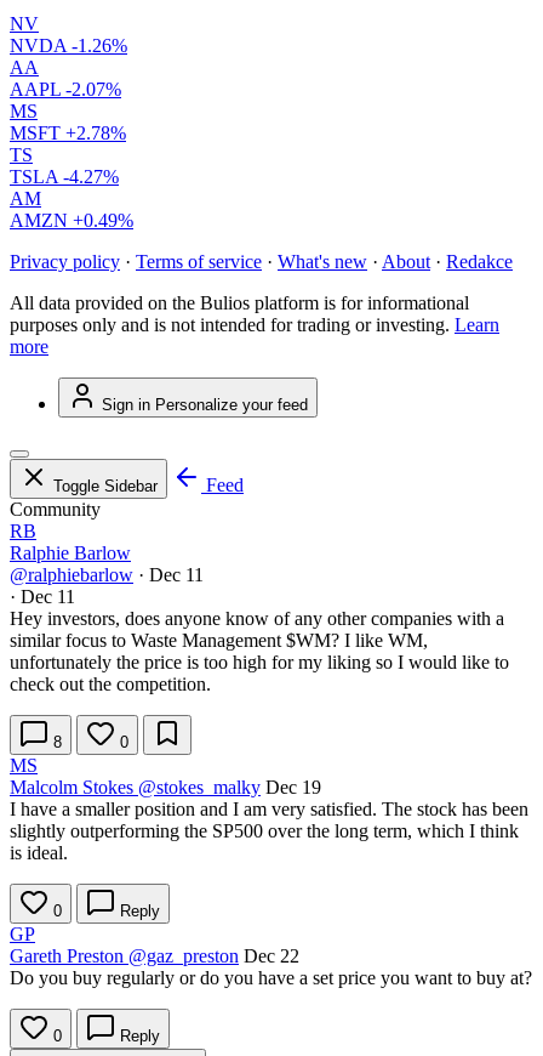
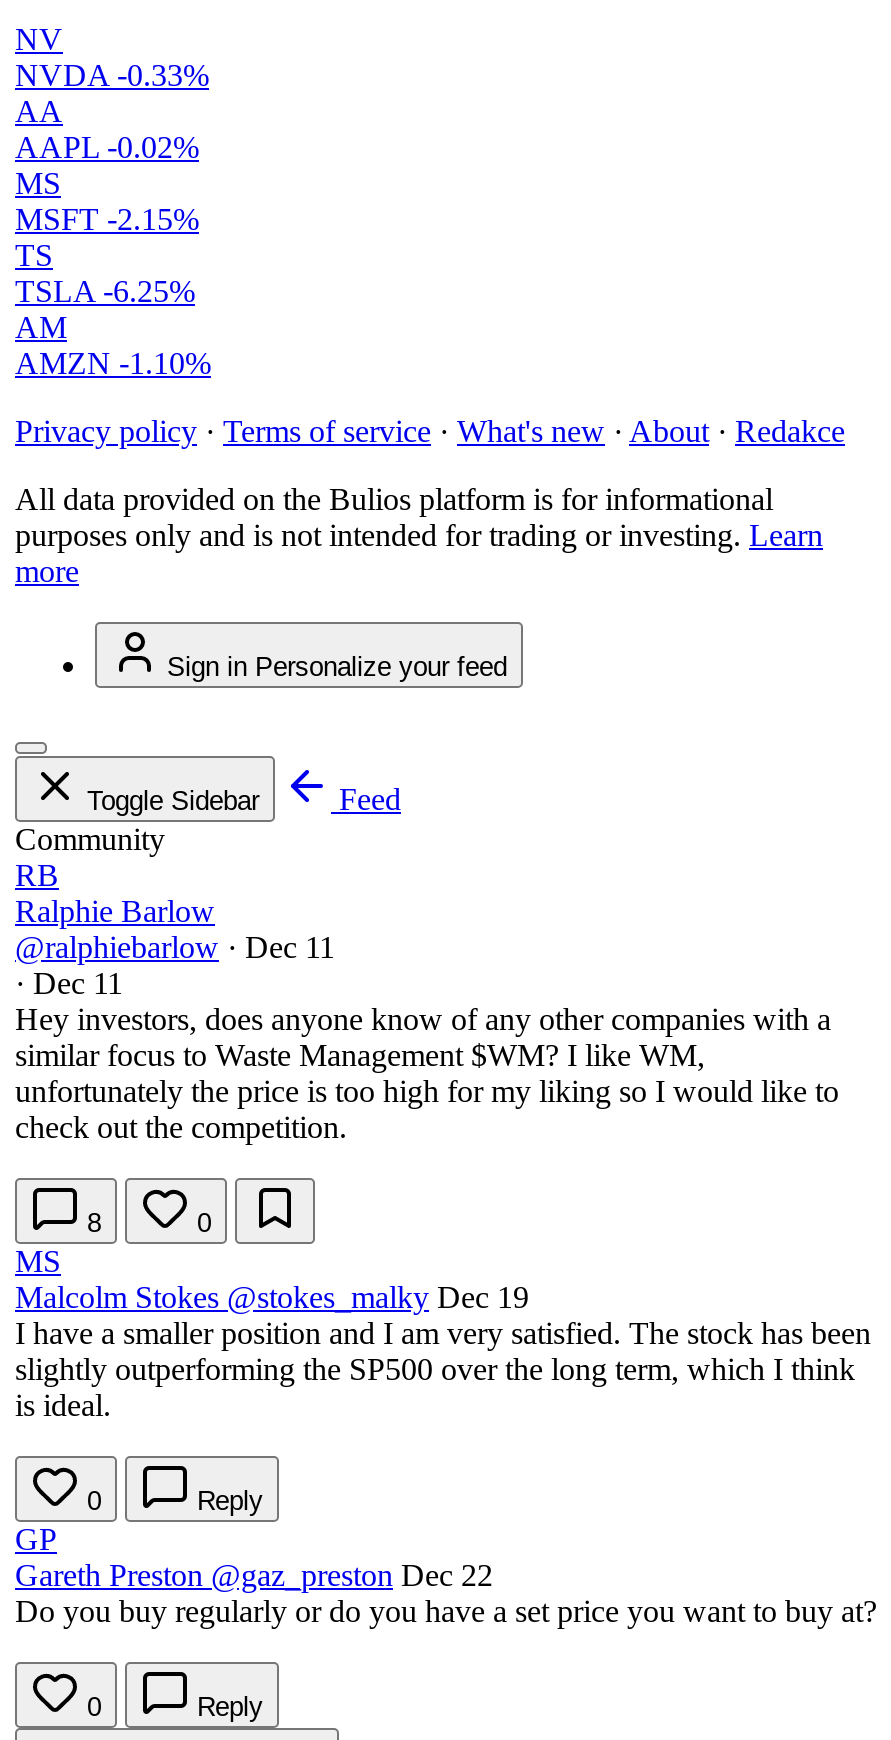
[10,35,127,56] NVDA -1.26% -> [15,58,209,92] NVDA -0.33%
[10,79,121,100] AAPL -2.07% -> [15,130,199,164] AAPL -0.02%
[10,123,126,143] MSFT +2.78% -> [15,202,199,236] MSFT -2.15%
[10,166,119,187] TSLA -4.27% -> [15,274,195,308] TSLA -6.25%
[10,210,133,231] AMZN +0.49% -> [15,346,211,380] AMZN -1.10%

